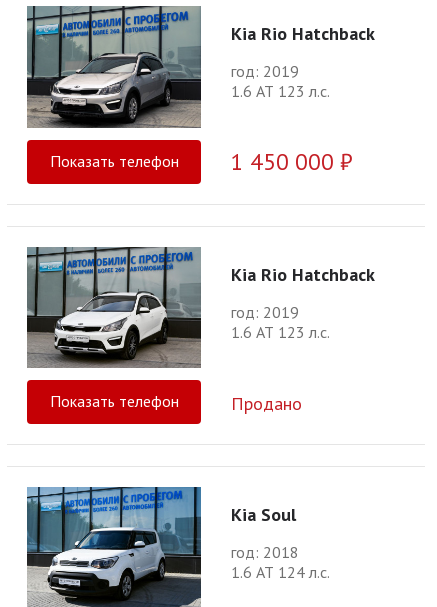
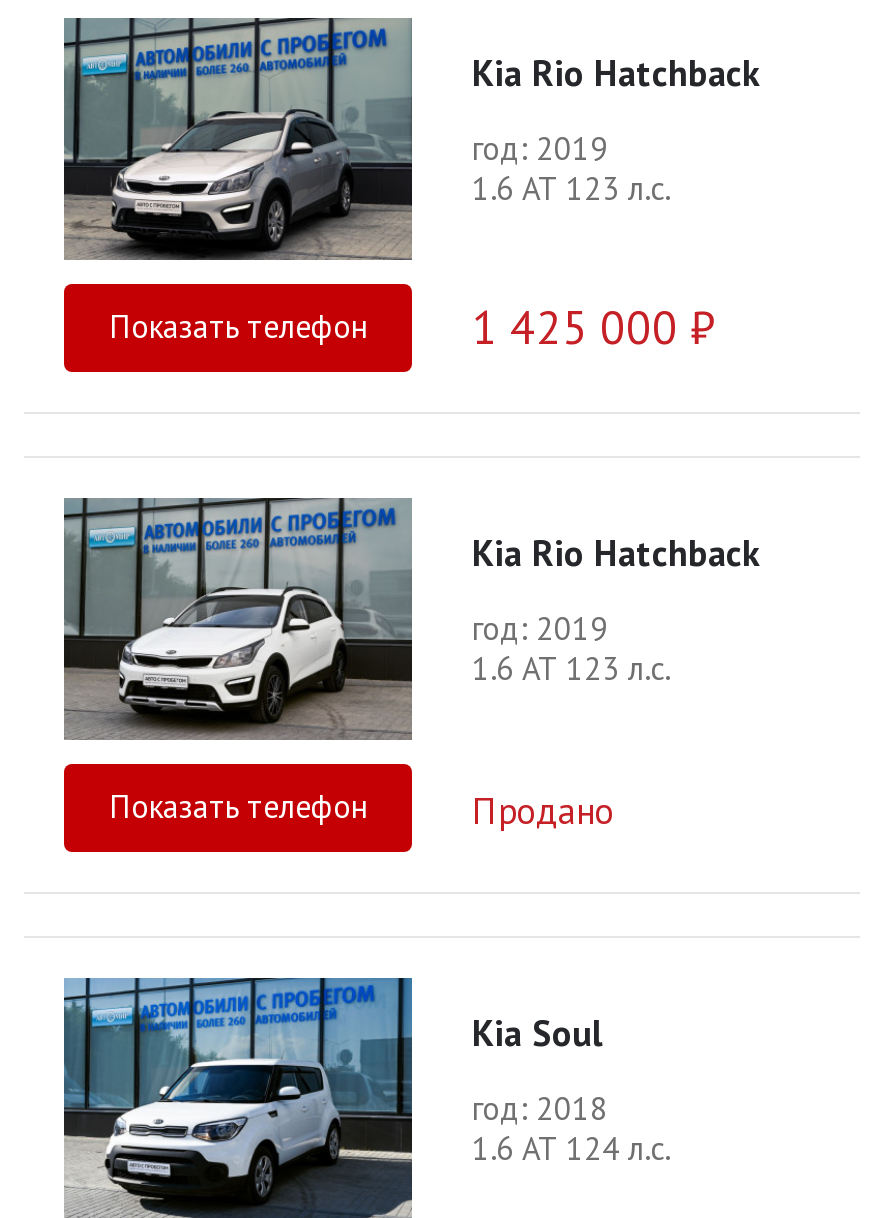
[231,147,353,176] 1 450 000 ₽ -> [472,297,716,355] 1 425 000 ₽

